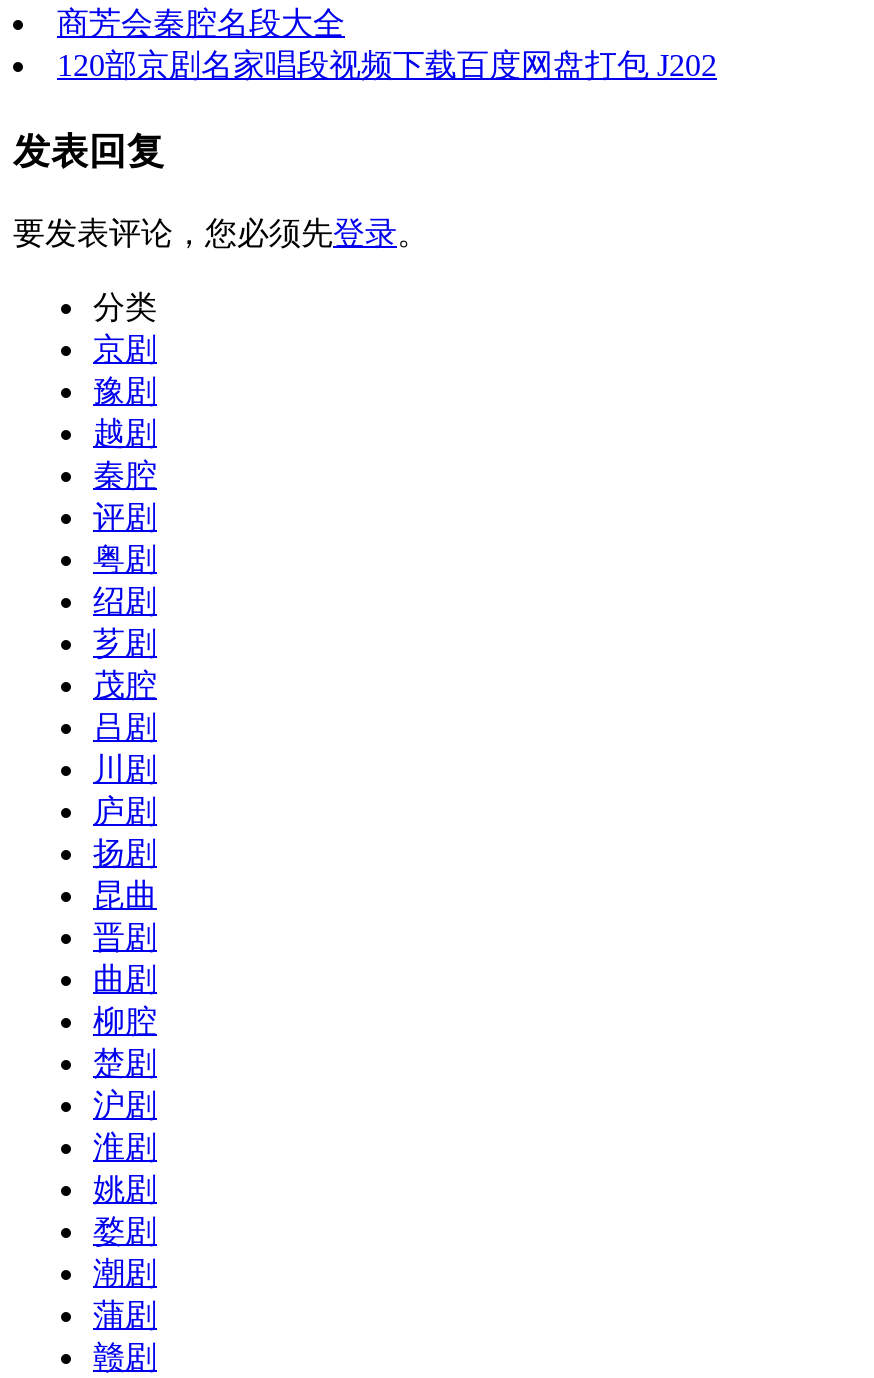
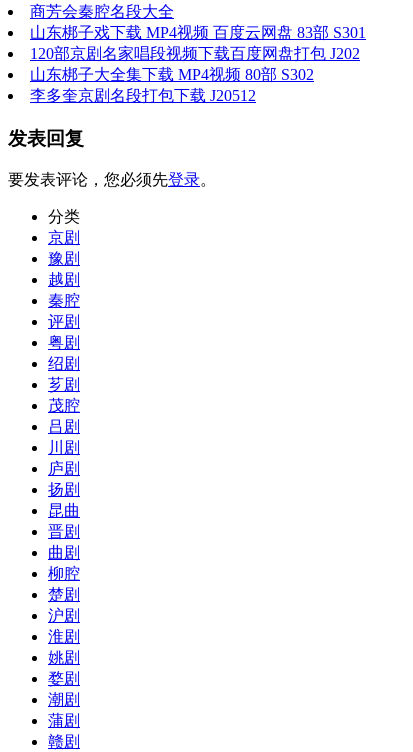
none -> [30,24,366,41] 山东梆子戏下载 MP4视频 百度云网盘 83部 S301
none -> [30,66,314,104] 山东梆子大全集下载 MP4视频 80部 S302 | 李多奎京剧名段打包下载 J20512

